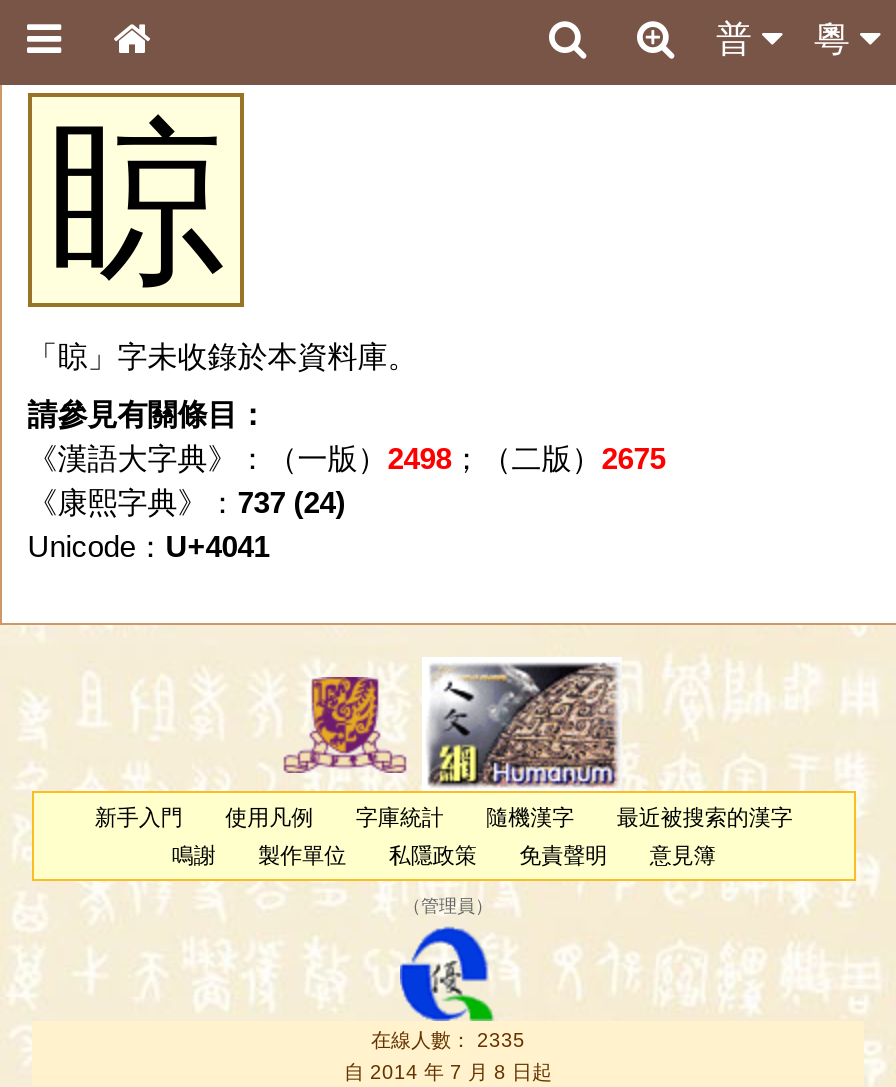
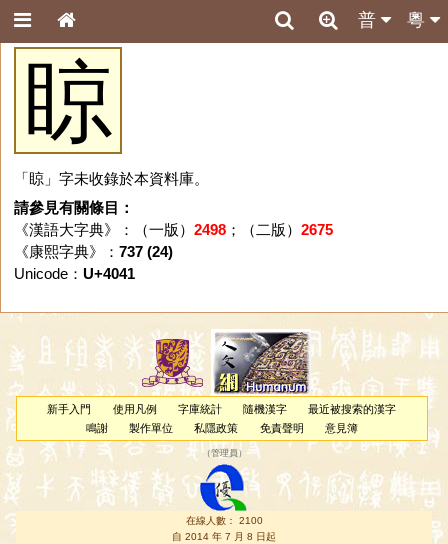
[371,1028,525,1050] 在線人數： 2335 -> [185,515,262,526] 在線人數： 2100

